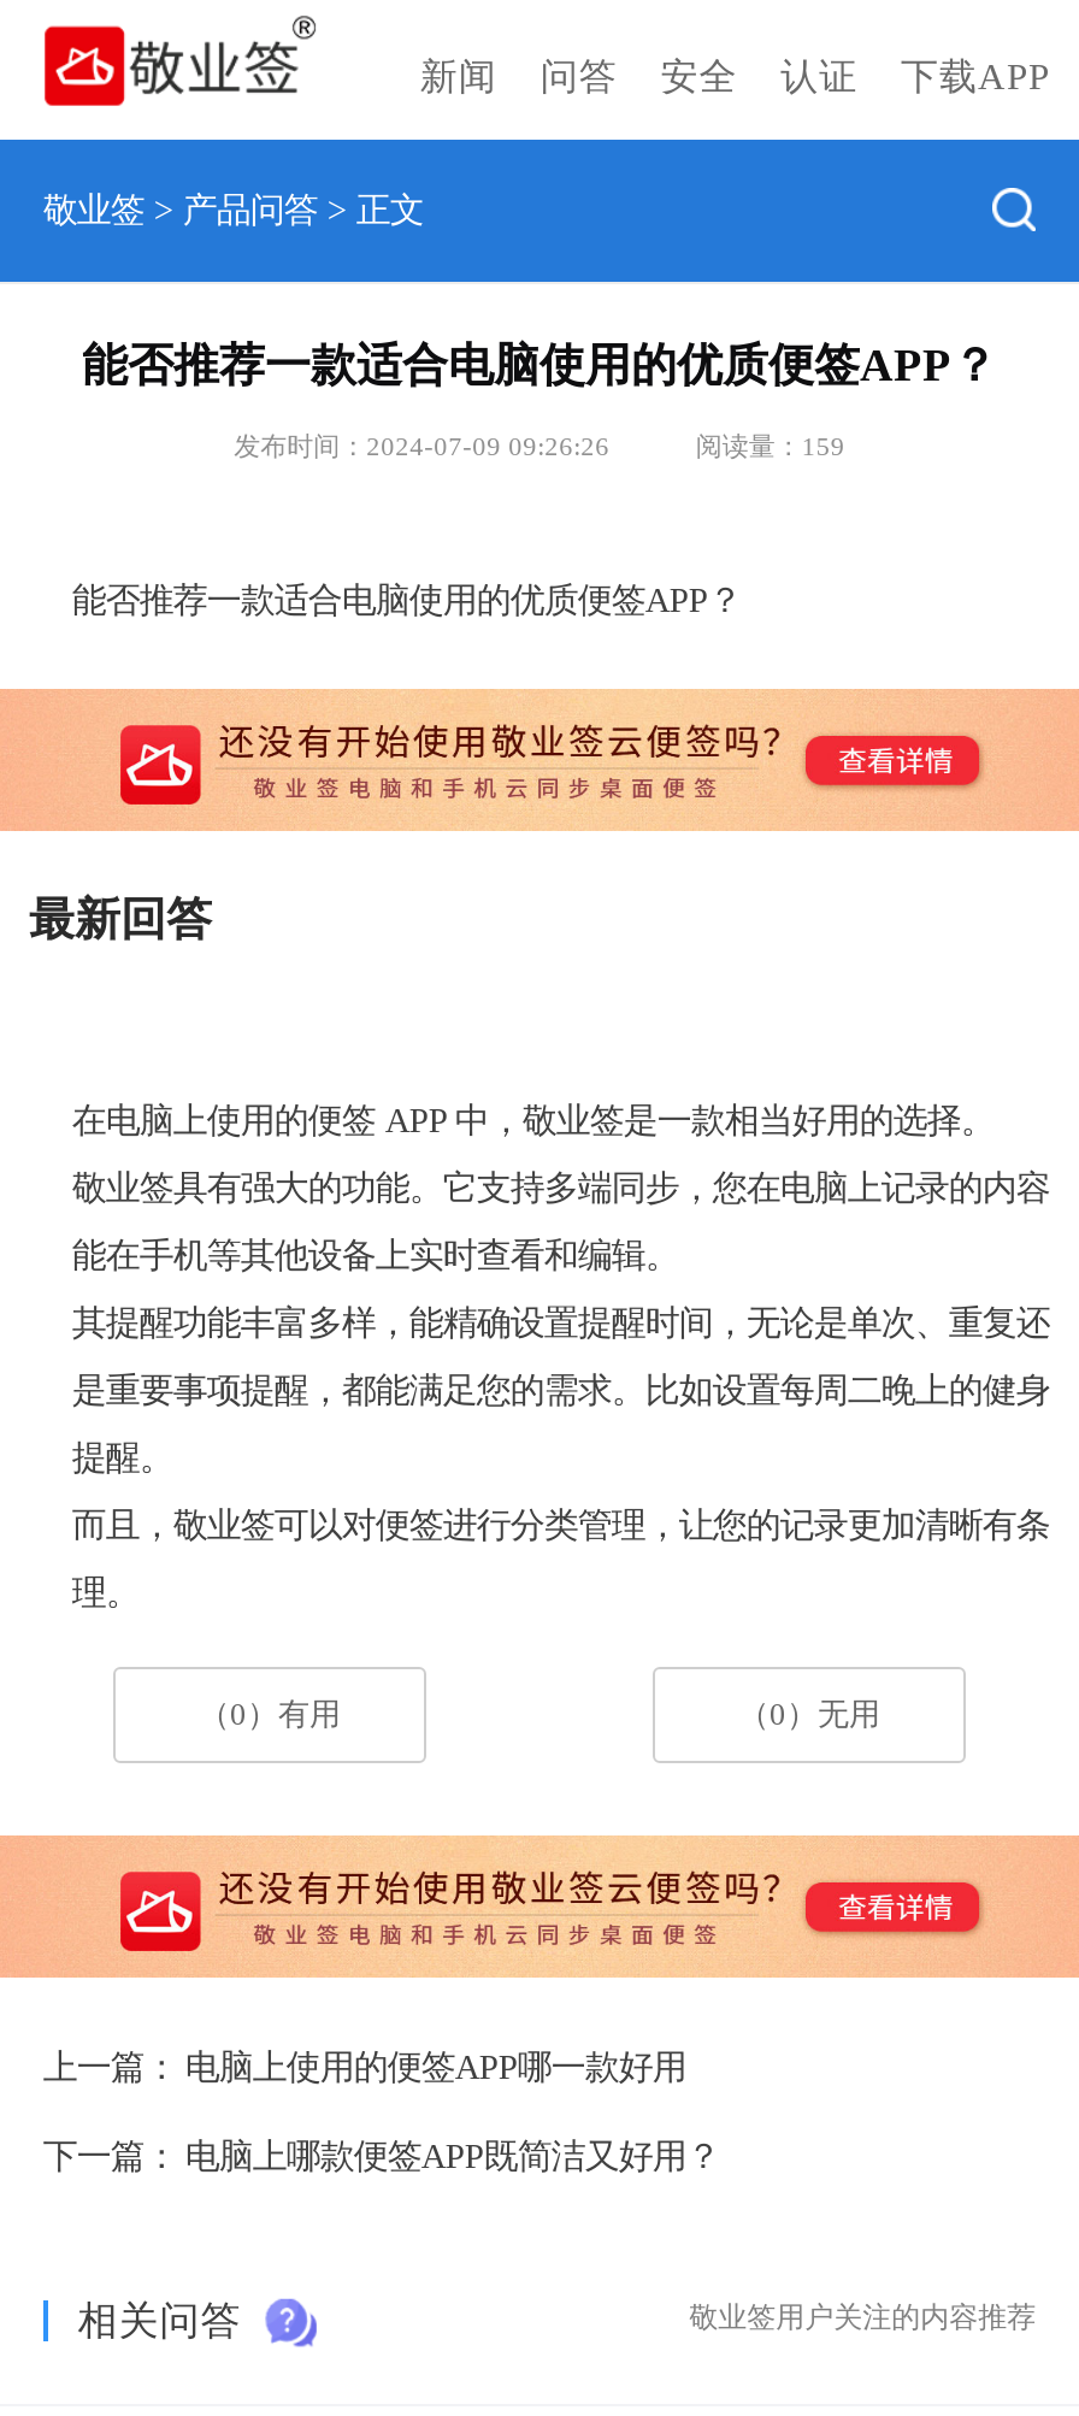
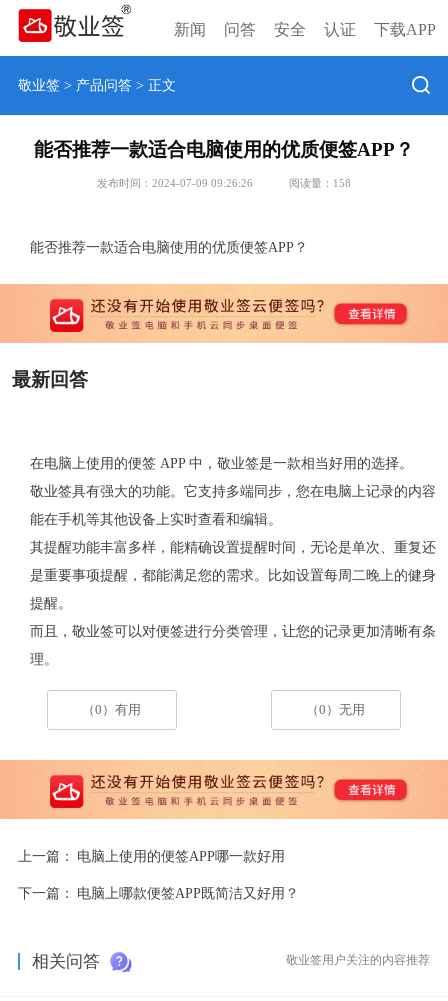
[696,431,845,460] 阅读量：159 -> [289,177,351,189] 阅读量：158

